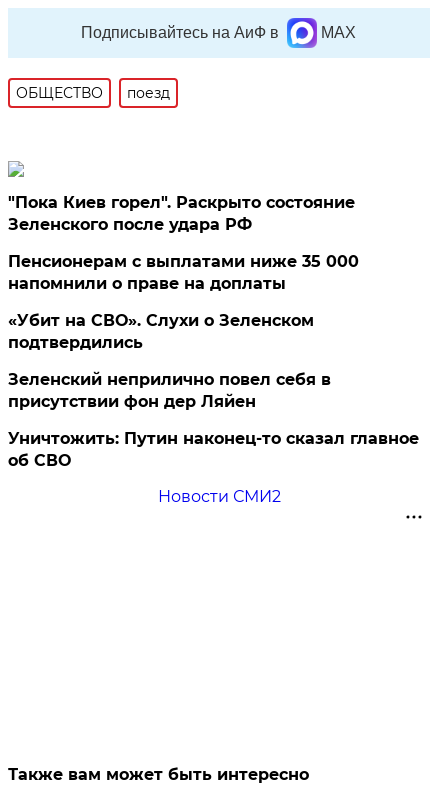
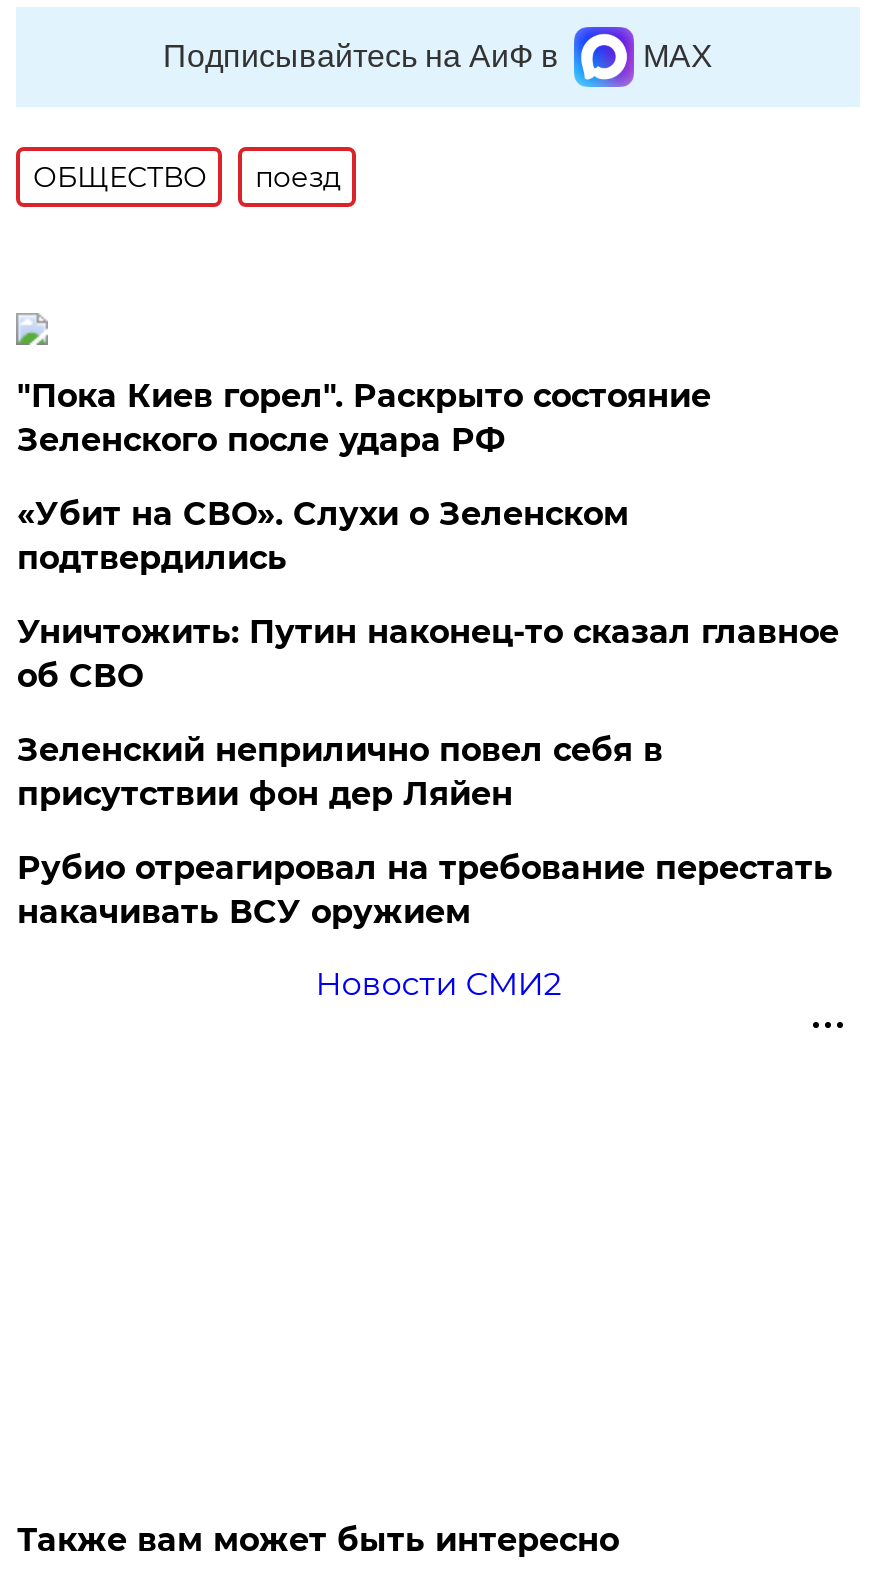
[8,252,359,293] Пенсионерам с выплатами ниже 35 000 | напомнили о праве на доплаты -> none
moved [8,311,314,352] -> [17,495,629,577]: «Убит на СВО». Слухи о Зеленском | подтвердились
none -> [17,849,833,931] Рубио отреагировал на требование перестать | накачивать ВСУ оружием
moved [8,429,419,470] -> [17,613,839,695]: Уничтожить: Путин наконец-то сказал главное | об СВО

